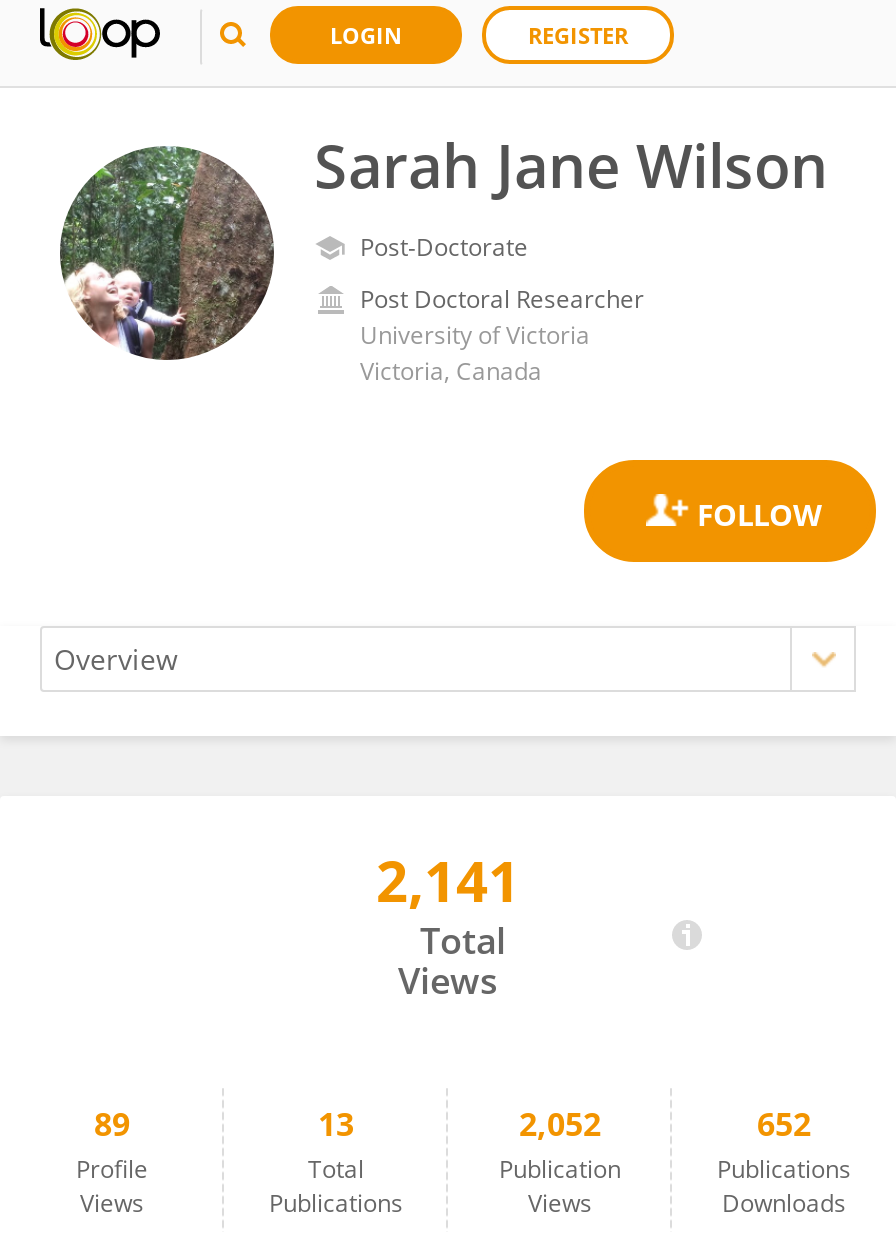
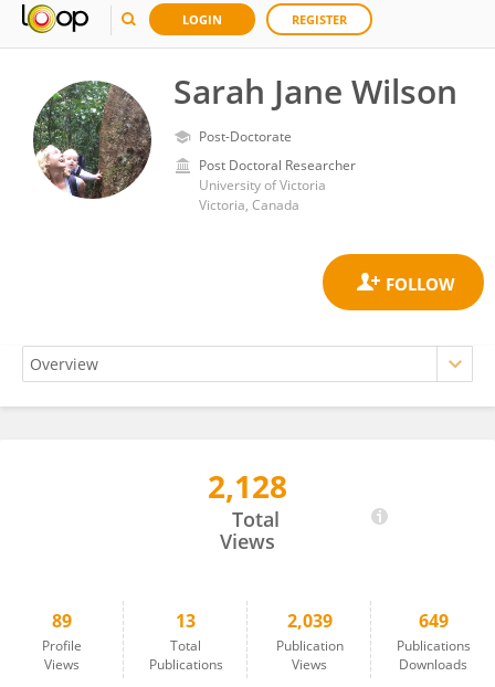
[376,842,520,918] 2,141 -> [208,465,287,507] 2,128
[519,1102,601,1146] 2,052 -> [287,609,332,633] 2,039
[757,1102,811,1146] 652 -> [418,609,448,633] 649

